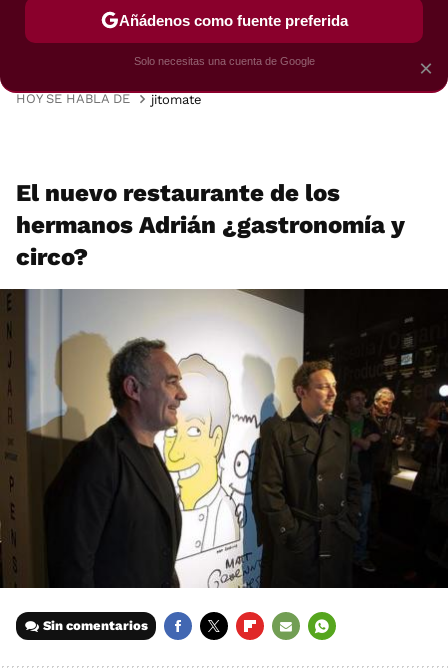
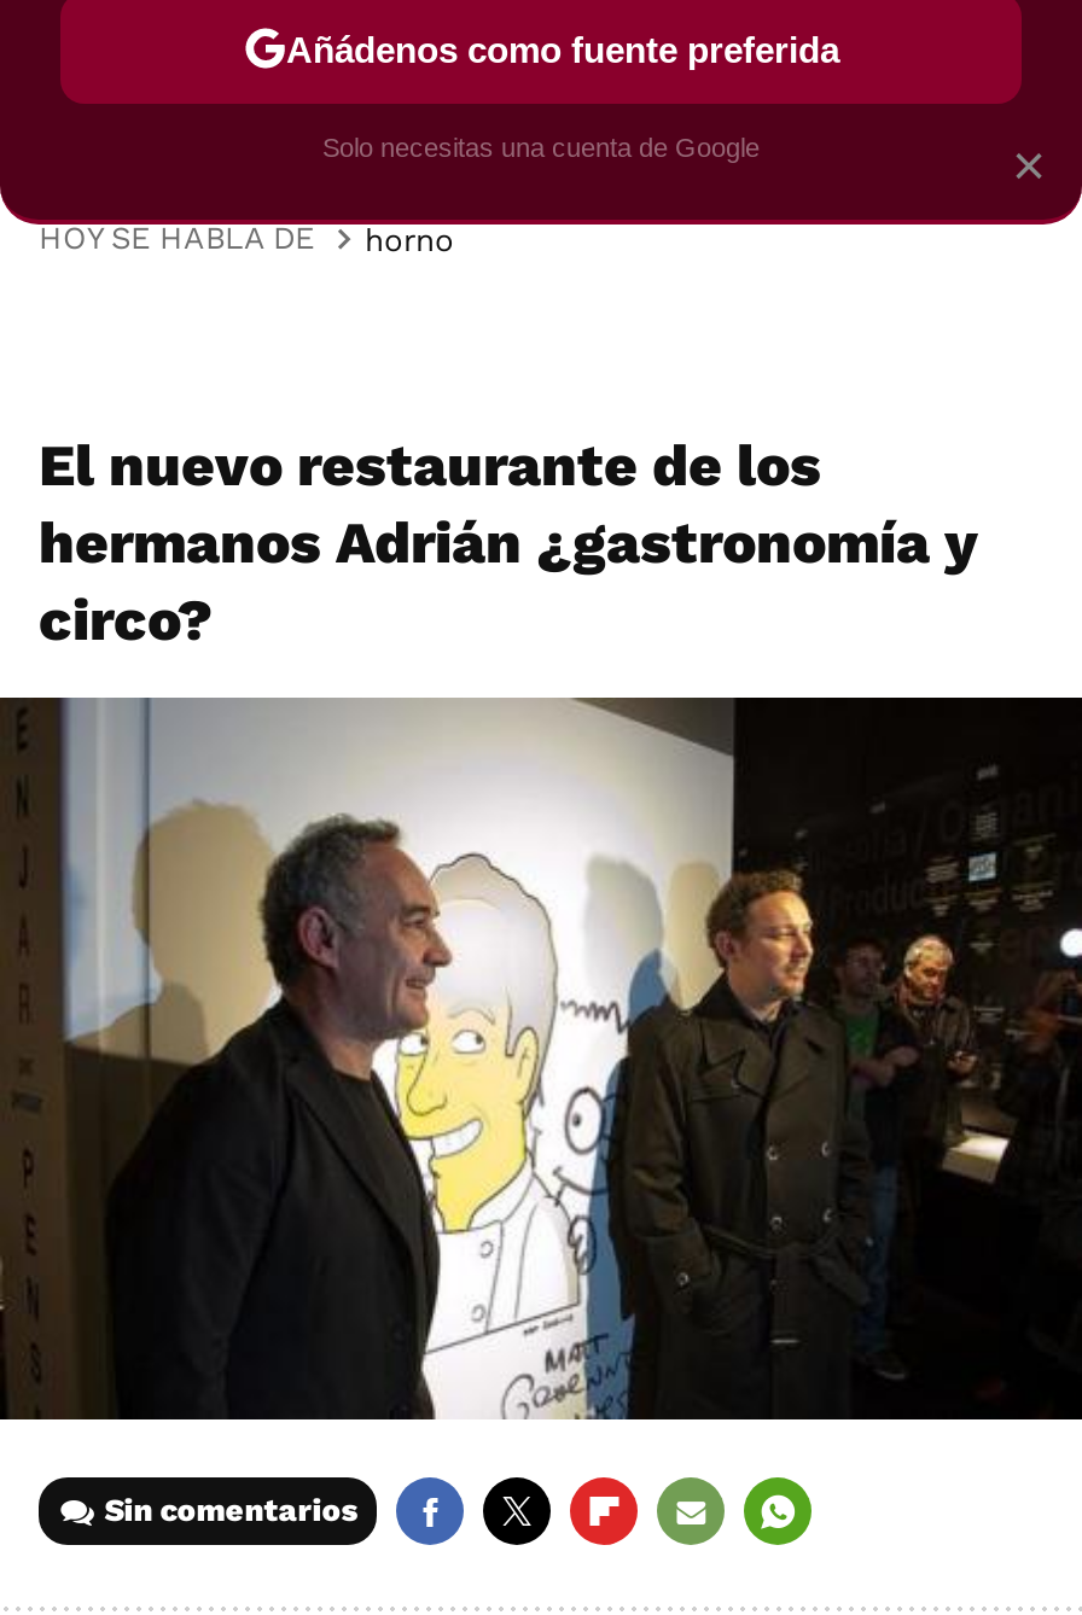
[151,91,202,106] jitomate -> [365,221,454,257] horno

